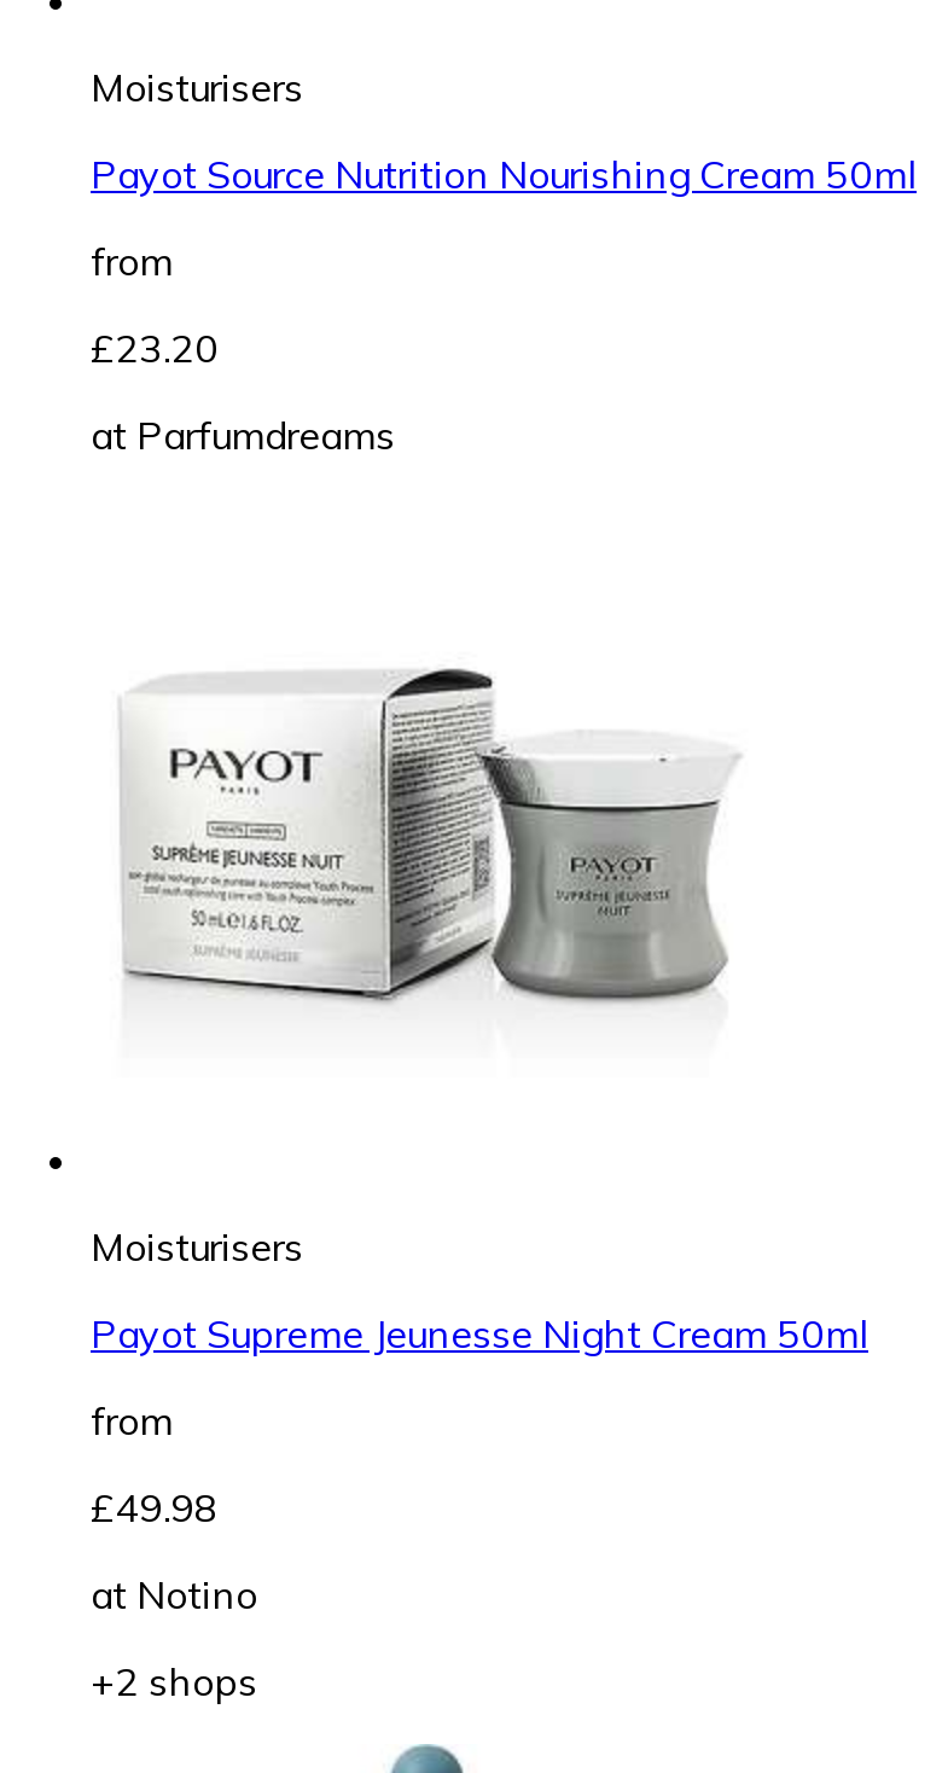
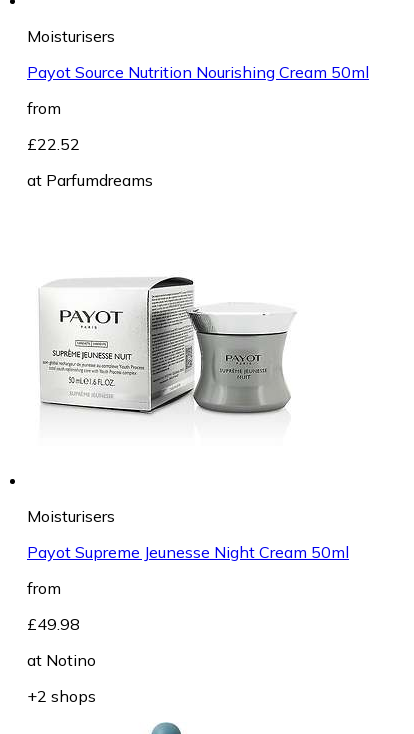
[91,324,219,373] £23.20 -> [27,134,80,154] £22.52

